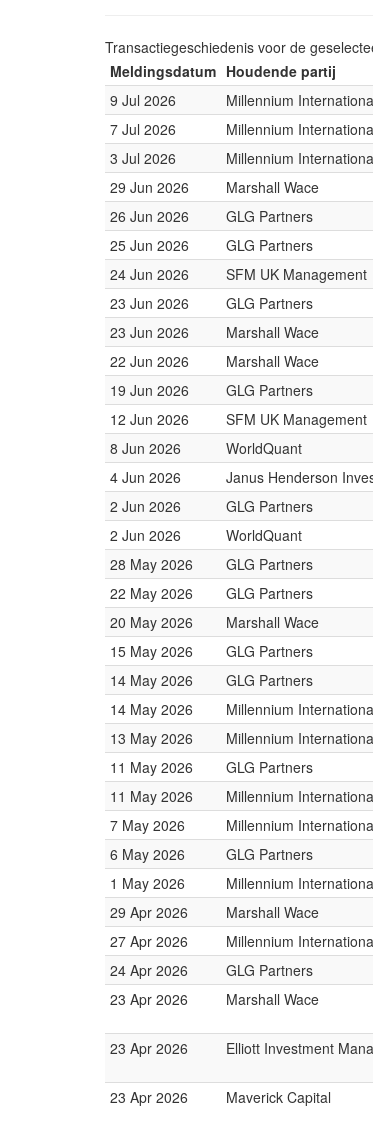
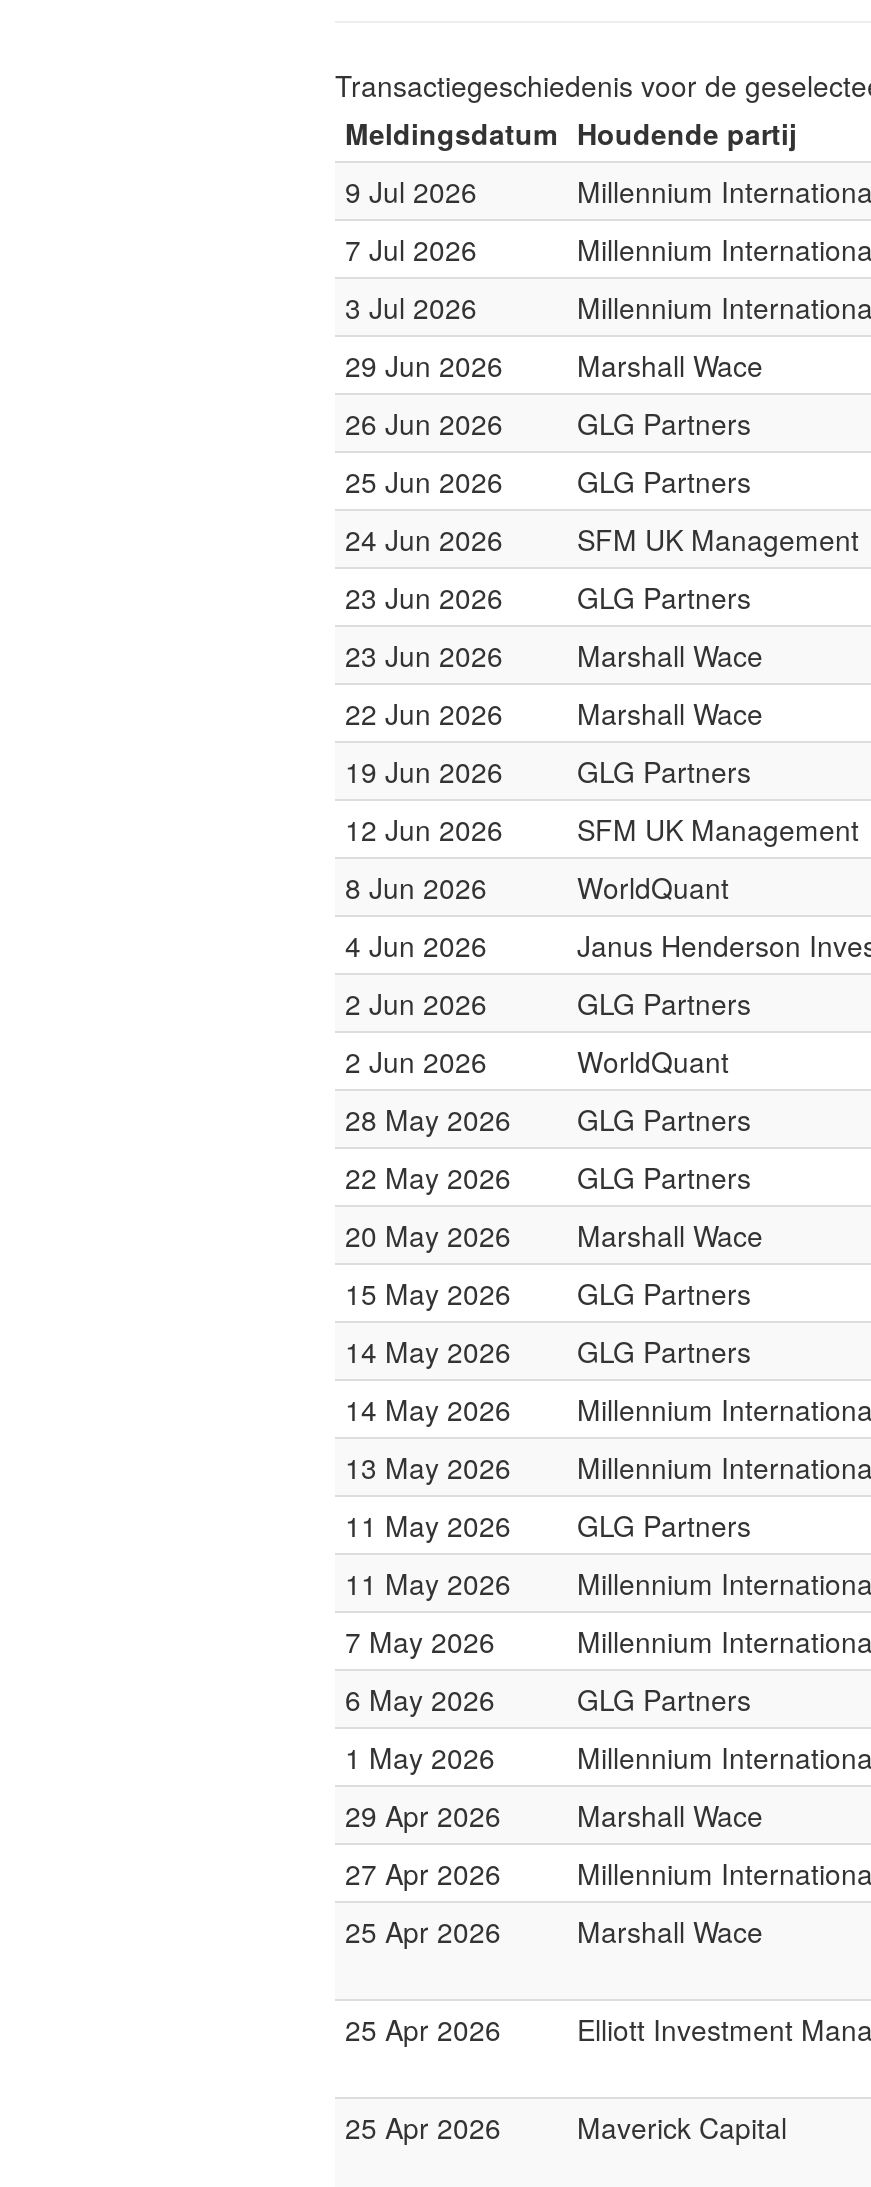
[110,960,313,1009] 24 Apr 2026 | GLG Partners | 23 Apr 2026 -> [345,1911,501,1951] 25 Apr 2026
[110,1038,188,1058] 23 Apr 2026 -> [345,2009,501,2049] 25 Apr 2026
[110,1087,331,1107] 23 Apr 2026 Maverick Capital -> [345,2107,787,2147] 25 Apr 2026 Maverick Capital

